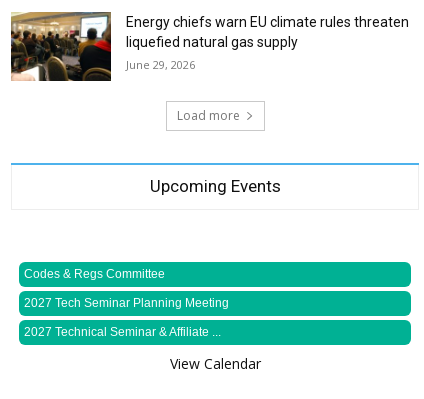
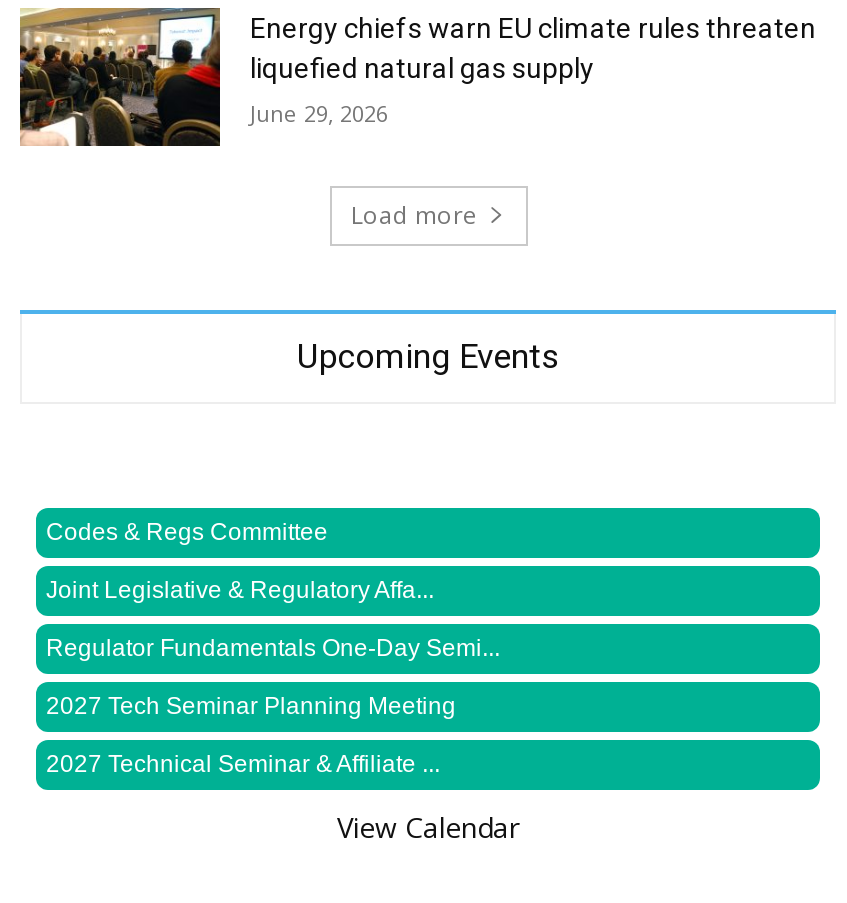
none -> [46,577,500,663] Joint Legislative & Regulatory Affa... | Regulator Fundamentals One-Day Semi...

